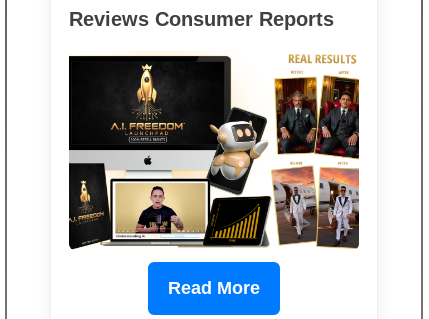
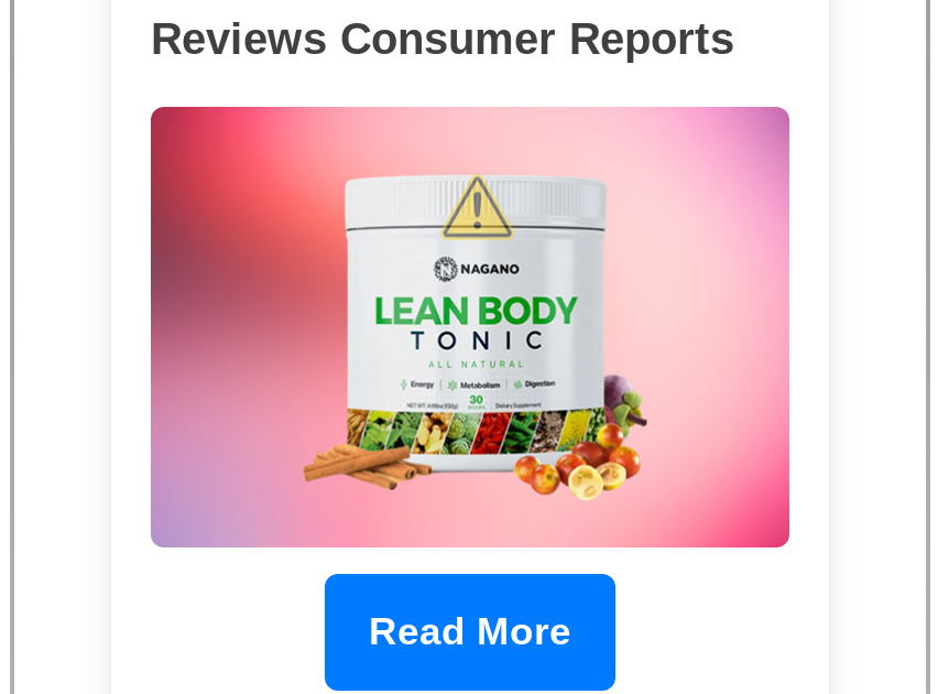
[68,50,360,250] [image] -> [149,105,792,550] [image]

